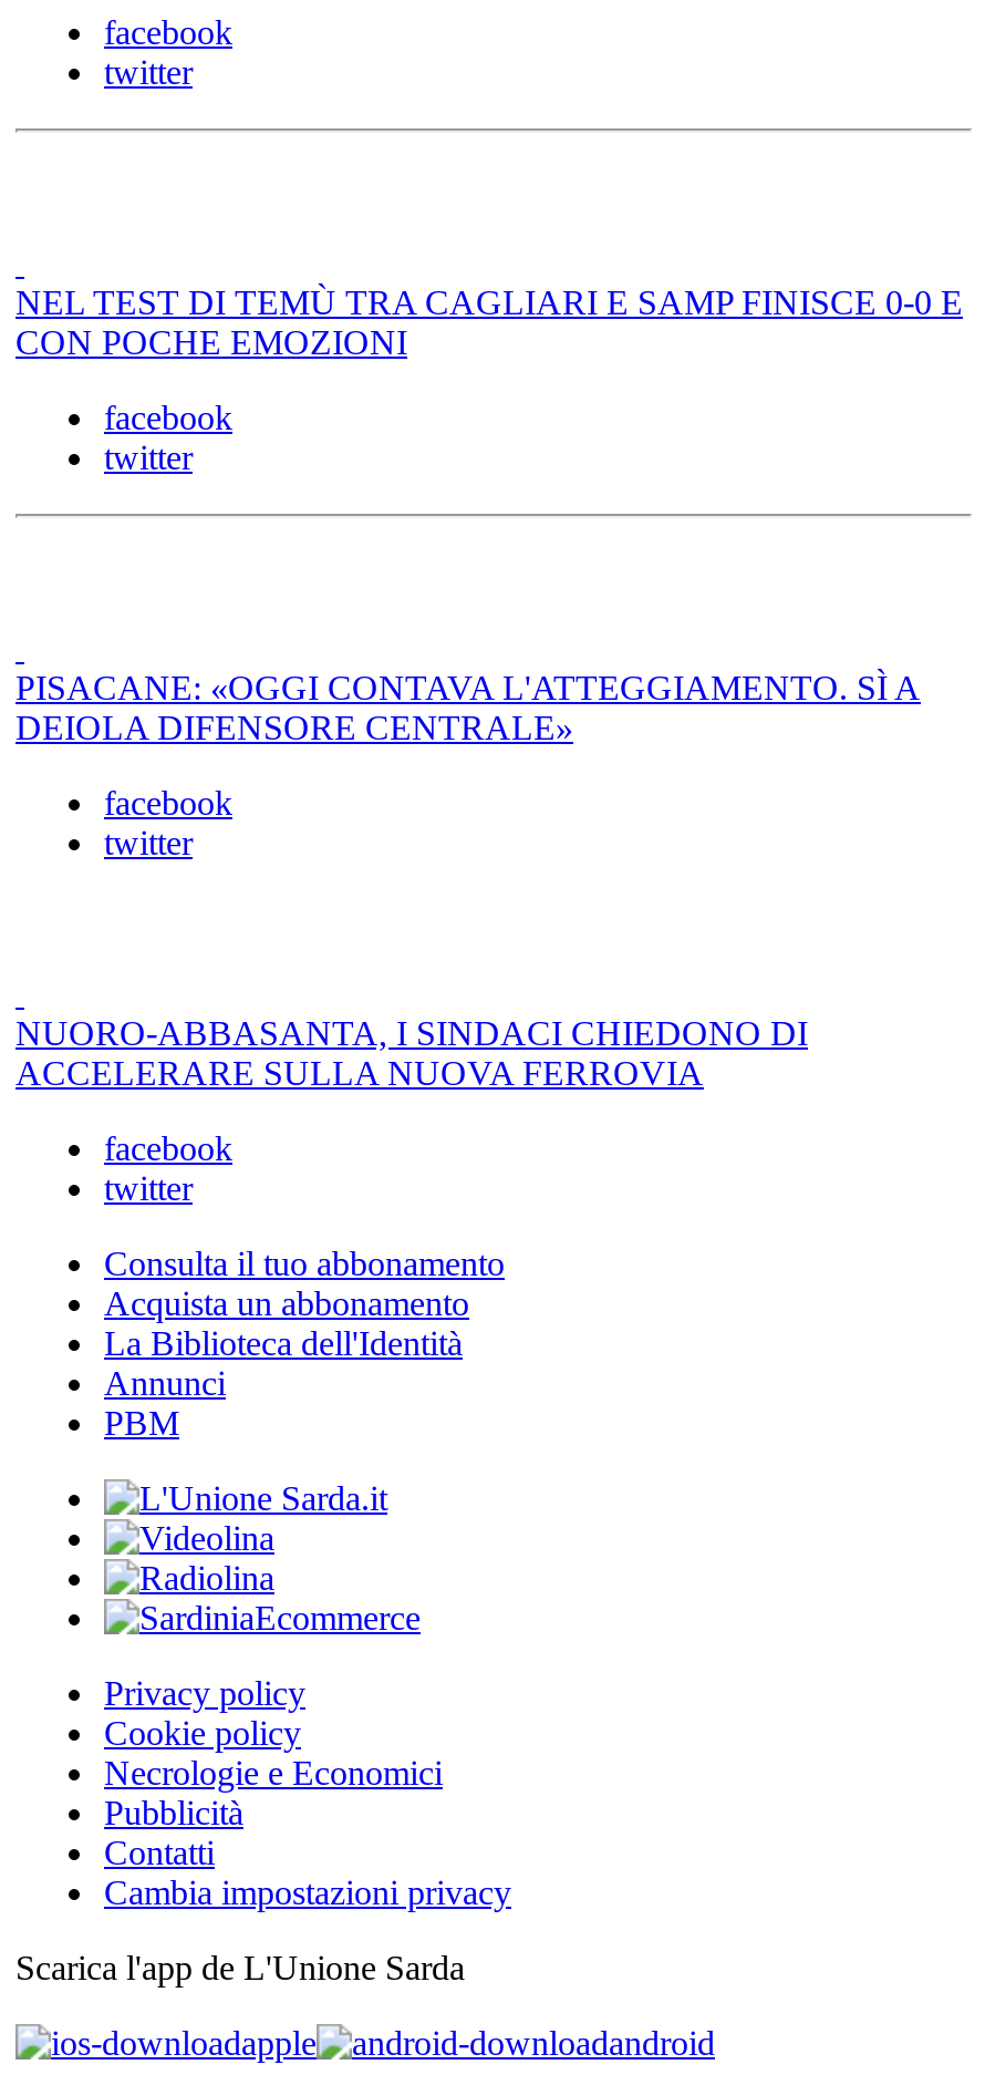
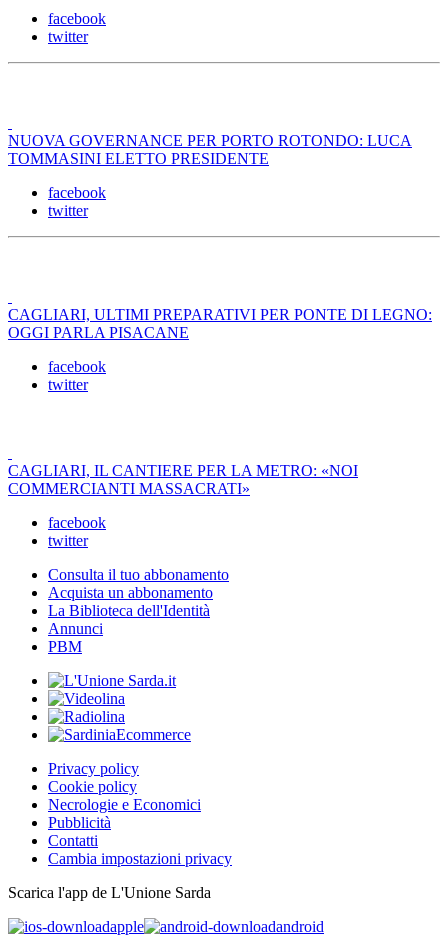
[15,284,963,362] NEL TEST DI TEMÙ TRA CAGLIARI E SAMP FINISCE 0-0 E | CON POCHE EMOZIONI -> [8,132,412,167] NUOVA GOVERNANCE PER PORTO ROTONDO: LUCA | TOMMASINI ELETTO PRESIDENTE
[15,669,921,747] PISACANE: «OGGI CONTAVA L'ATTEGGIAMENTO. SÌ A | DEIOLA DIFENSORE CENTRALE» -> [8,306,432,341] CAGLIARI, ULTIMI PREPARATIVI PER PONTE DI LEGNO: | OGGI PARLA PISACANE
[15,1015,808,1092] NUORO-ABBASANTA, I SINDACI CHIEDONO DI | ACCELERARE SULLA NUOVA FERROVIA -> [8,462,358,497] CAGLIARI, IL CANTIERE PER LA METRO: «NOI | COMMERCIANTI MASSACRATI»

